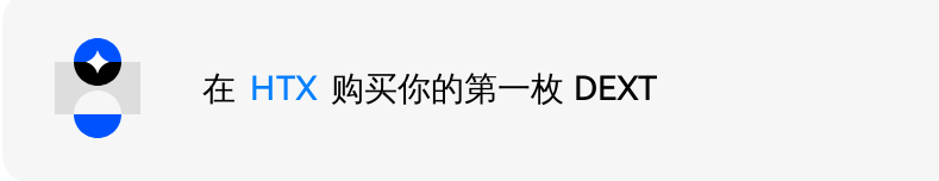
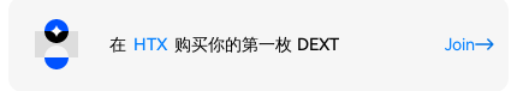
none -> [445,35,475,54] Join

